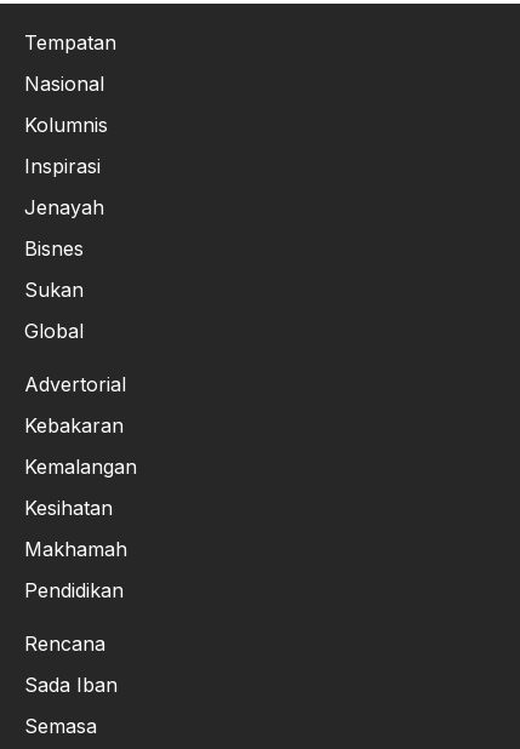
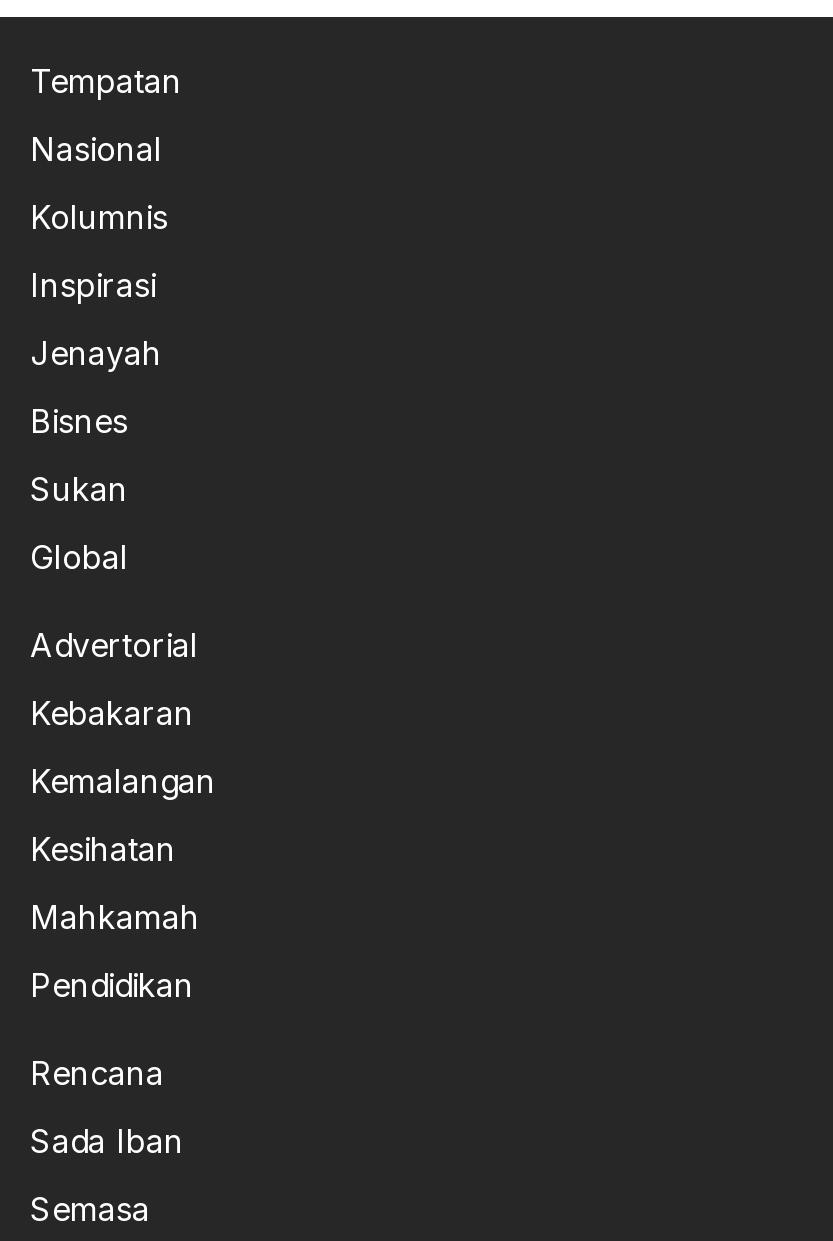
[24,537,127,561] Makhamah -> [30,897,200,937] Mahkamah

